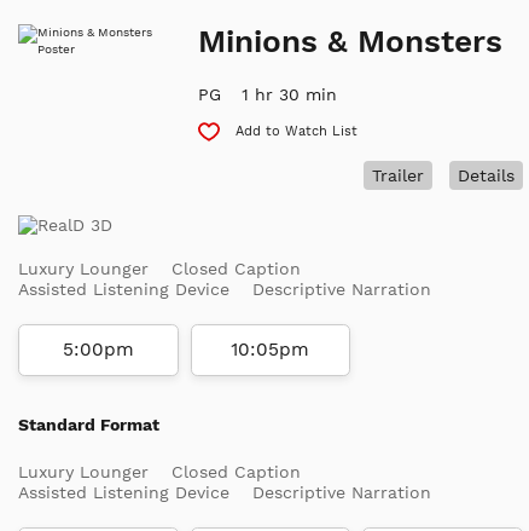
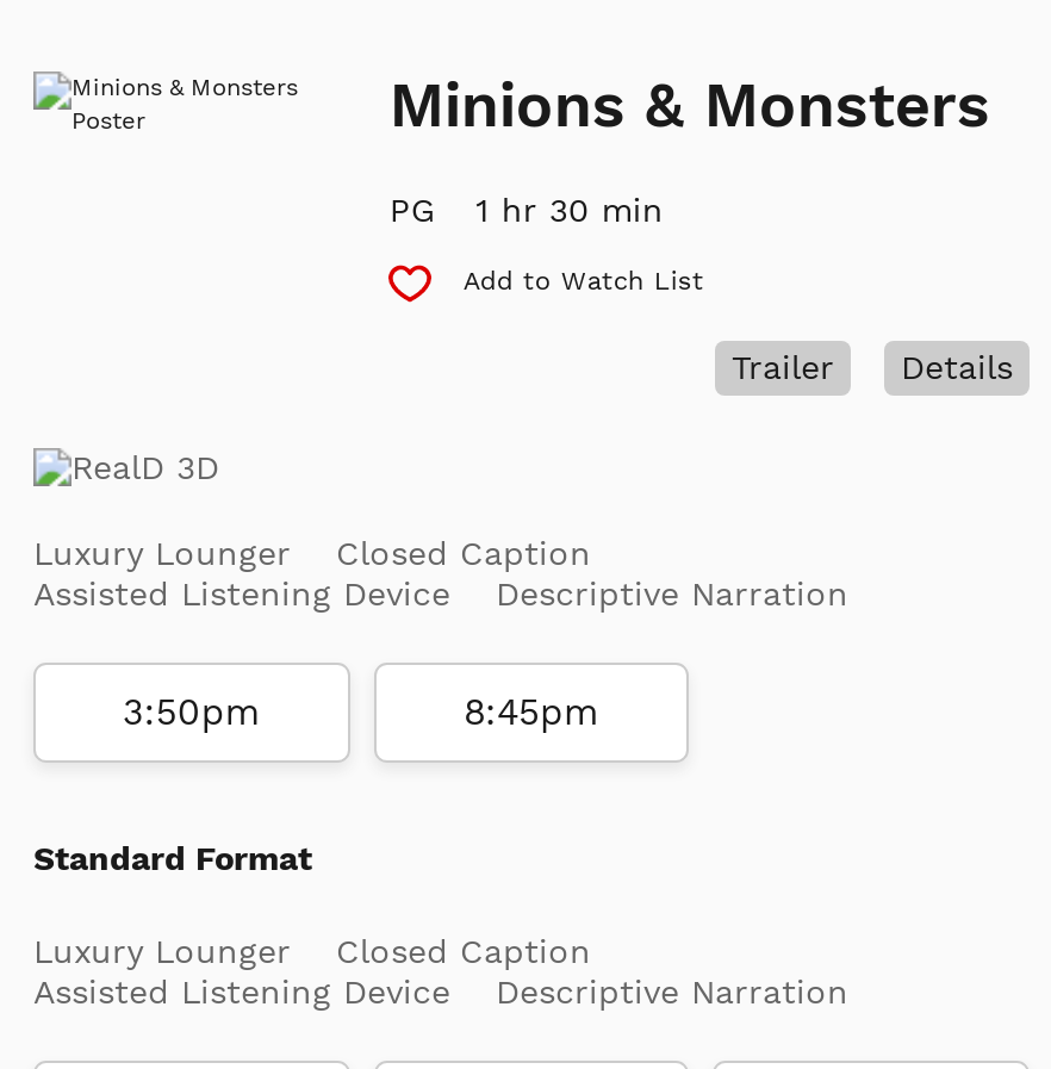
[63,339,310,361] 5:00pm | 10:05pm -> [122,691,599,734] 3:50pm | 8:45pm

